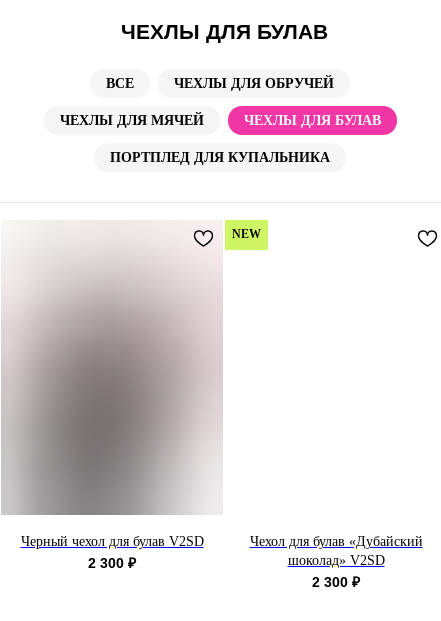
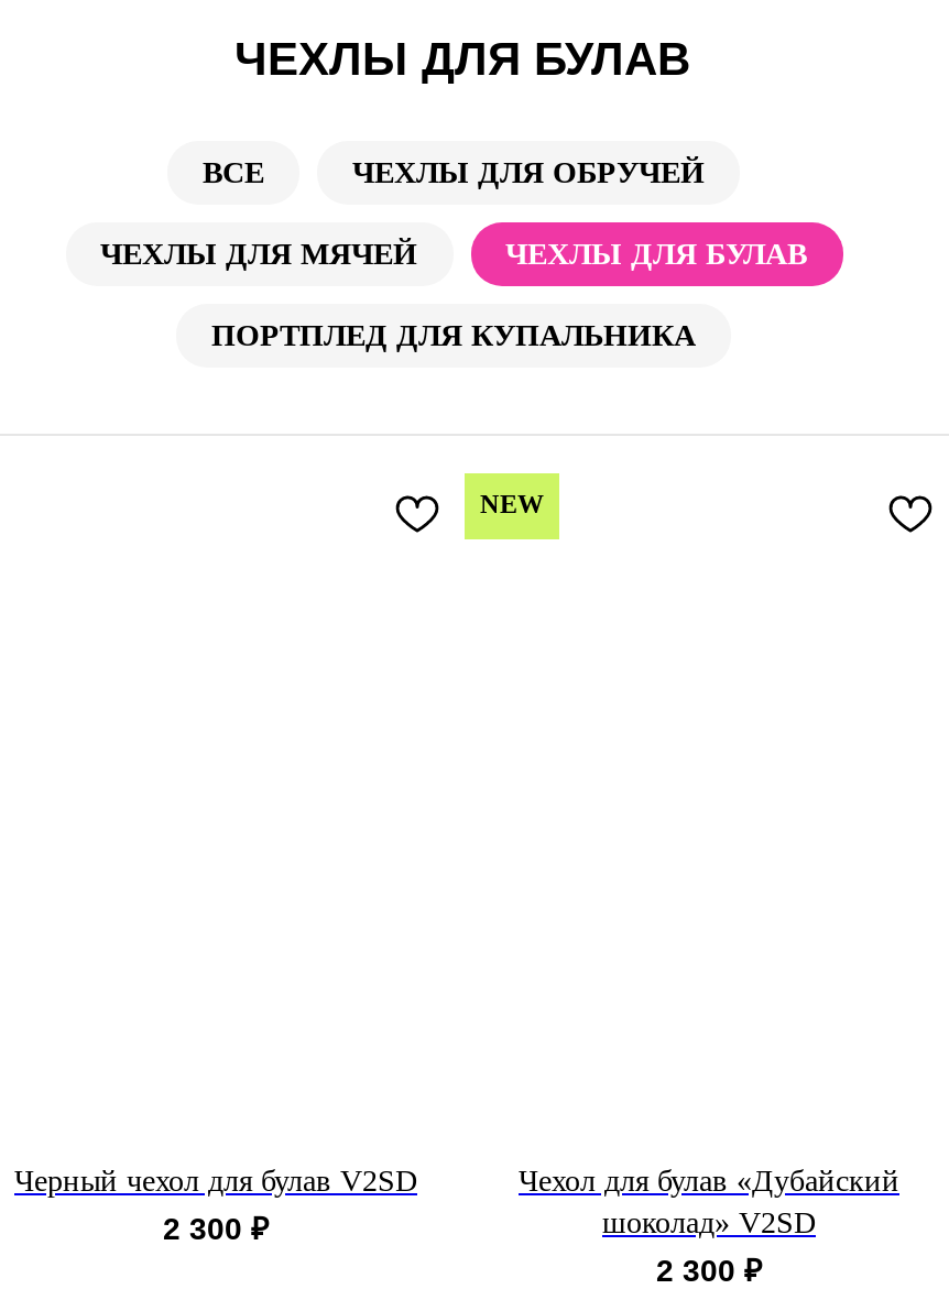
[3,221,223,516] [image] -> none

